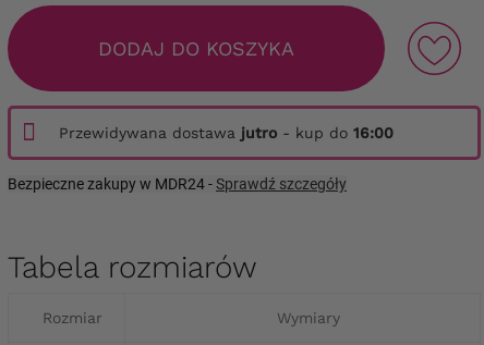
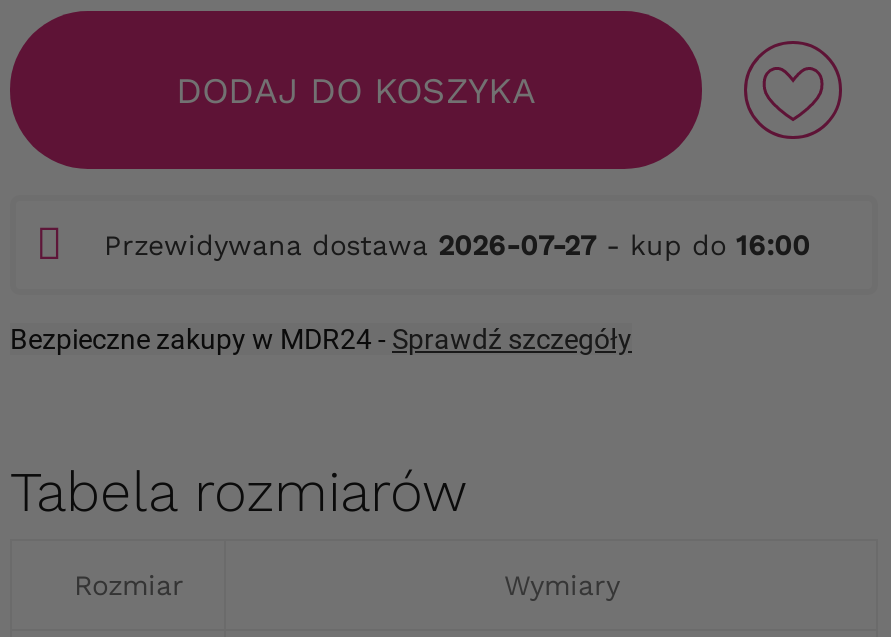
[59,124,394,141] Przewidywana dostawa jutro - kup do 16:00 -> [104,229,810,261] Przewidywana dostawa 2026-07-27 - kup do 16:00

